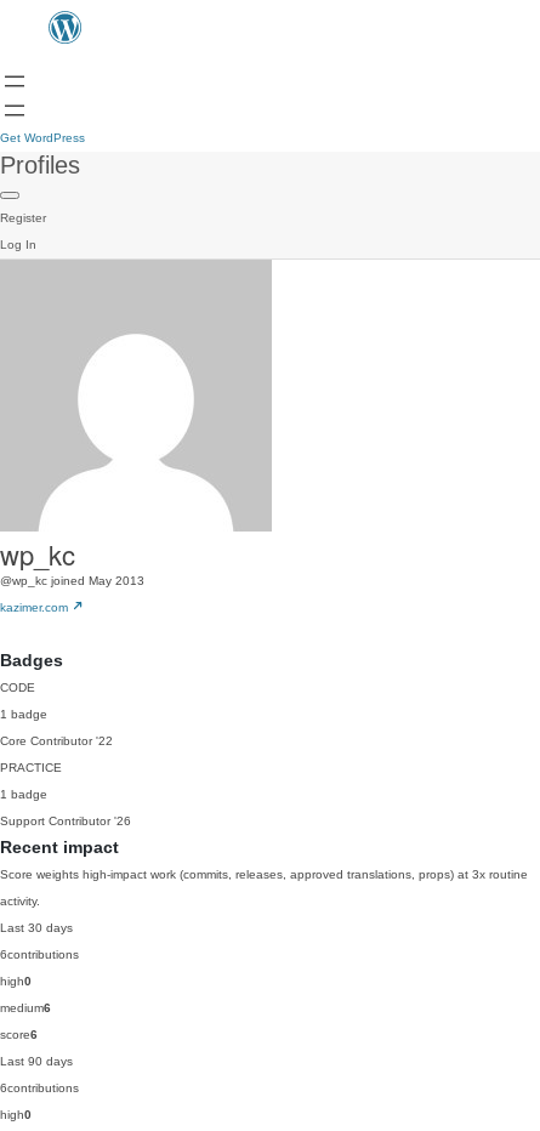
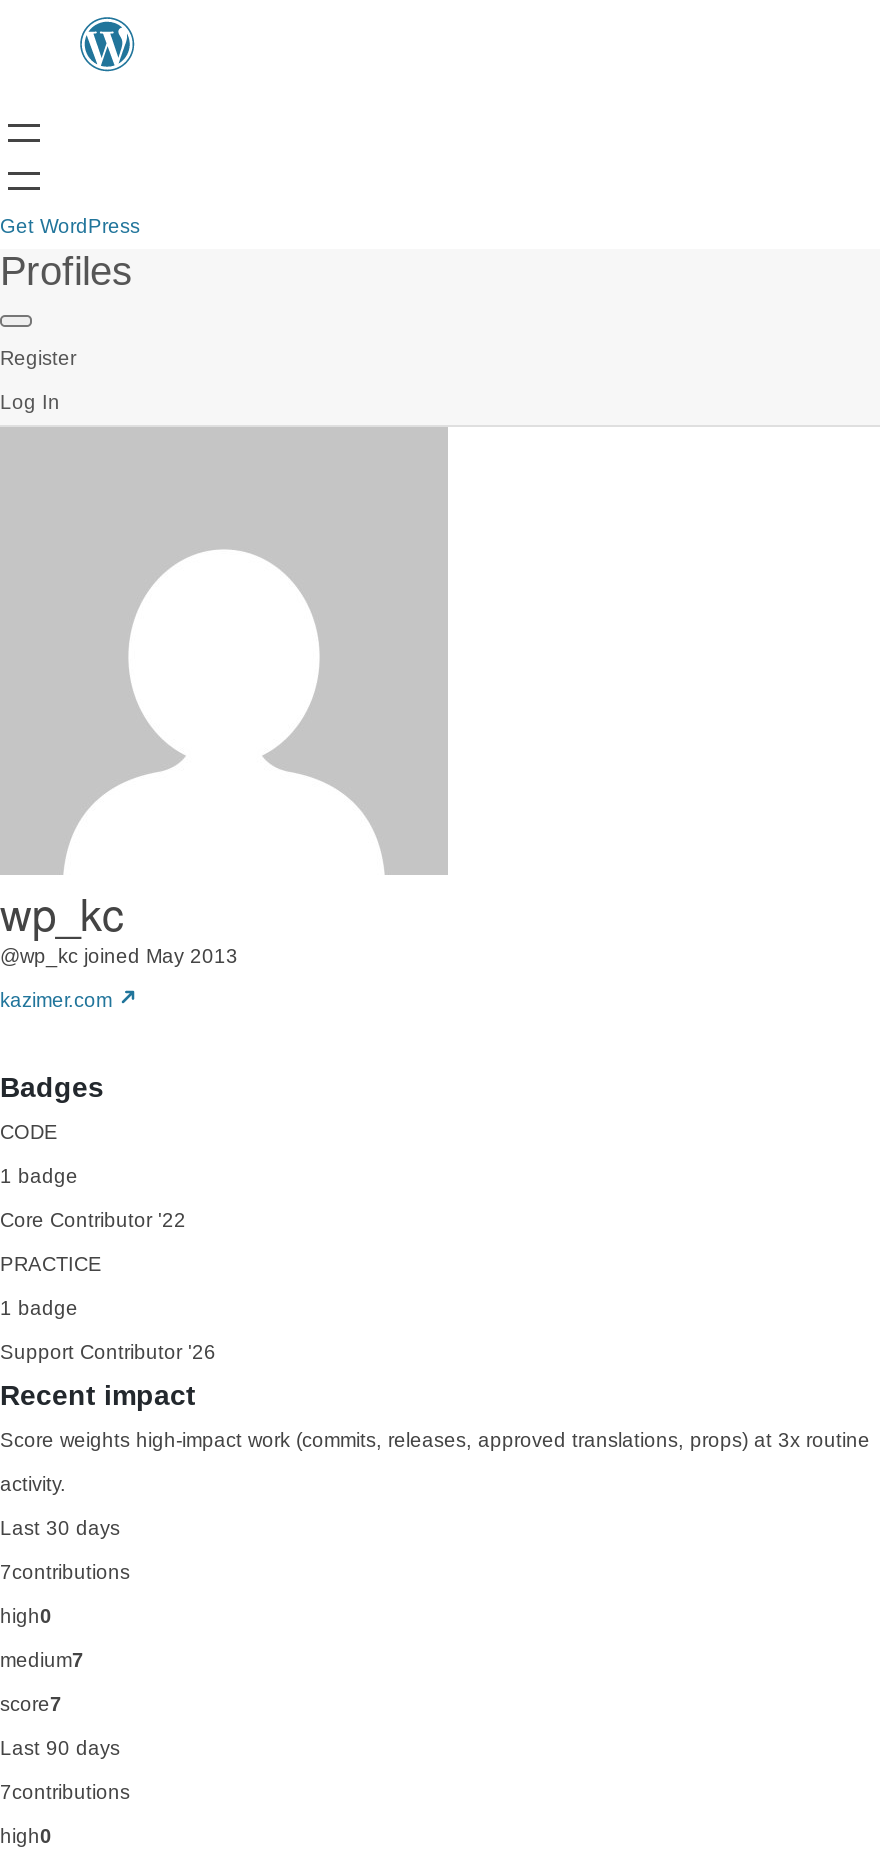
[0,948,79,961] 6contributions -> [0,1561,130,1583] 7contributions
[0,1001,51,1015] medium6 -> [0,1649,84,1671] medium7
[0,1028,38,1041] score6 -> [0,1693,62,1715] score7
[0,1081,79,1095] 6contributions -> [0,1781,130,1803] 7contributions

